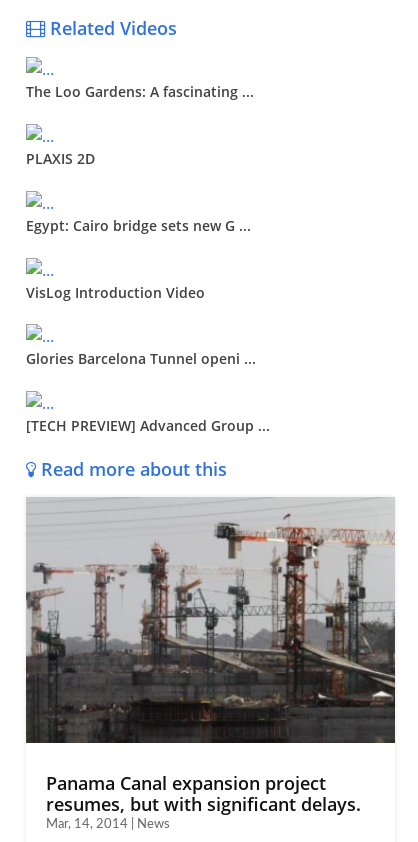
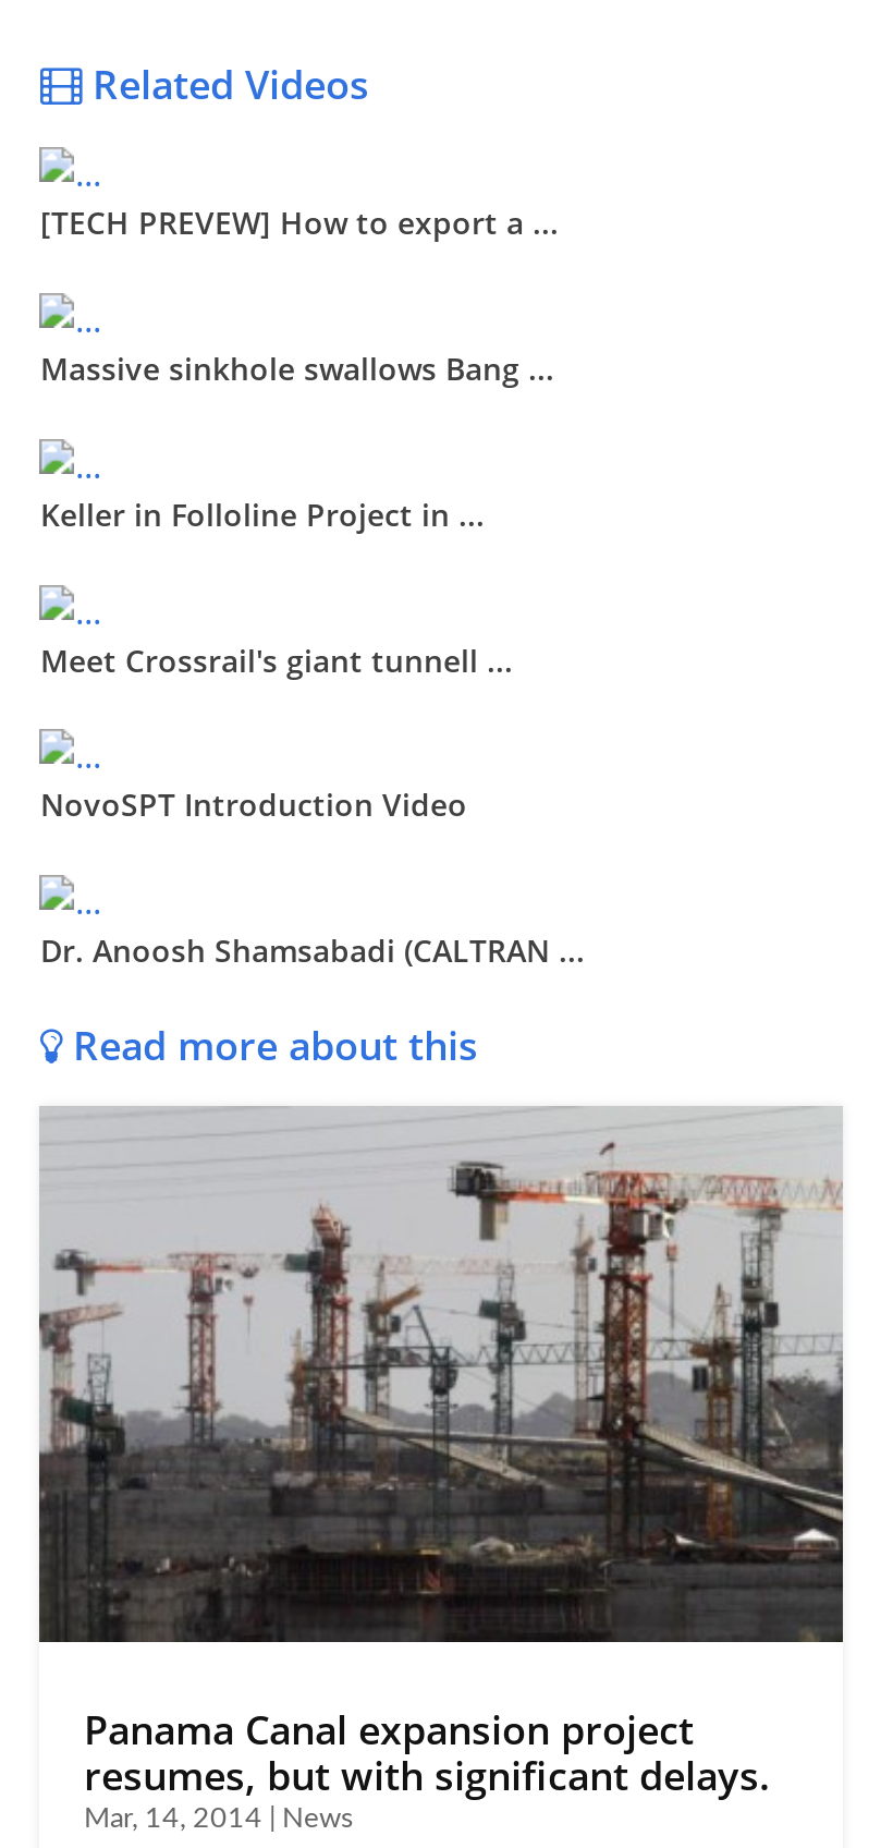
[26,82,254,101] The Loo Gardens: A fascinating ... -> [40,202,558,244] [TECH PREVEW] How to export a ...
[26,149,95,168] PLAXIS 2D -> [40,348,554,389] Massive sinkhole swallows Bang ...
[26,216,251,235] Egypt: Cairo bridge sets new G ... -> [40,493,484,535] Keller in Folloline Project in ...
[26,282,205,301] VisLog Introduction Video -> [40,639,513,680] Meet Crossrail's giant tunnell ...
[26,349,256,368] Glories Barcelona Tunnel openi ... -> [40,784,467,825] NovoSPT Introduction Video
[26,416,270,435] [TECH PREVIEW] Advanced Group ... -> [40,929,585,971] Dr. Anoosh Shamsabadi (CALTRAN ...

